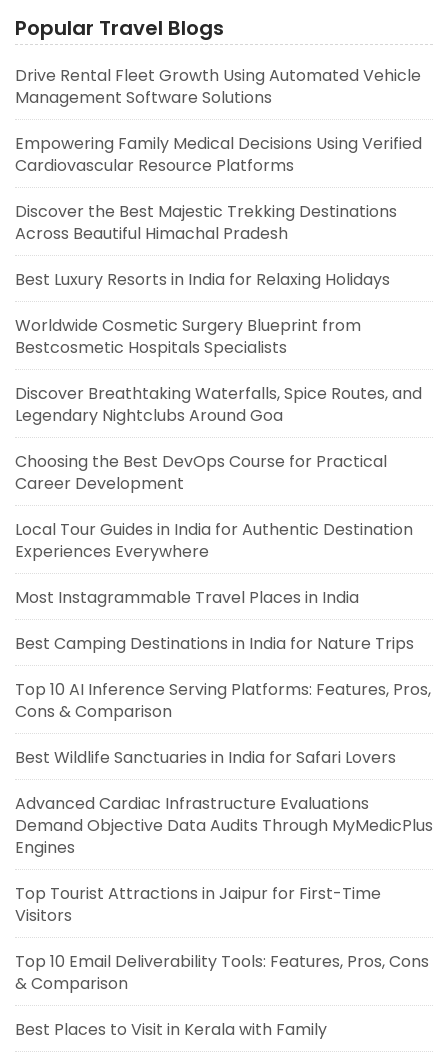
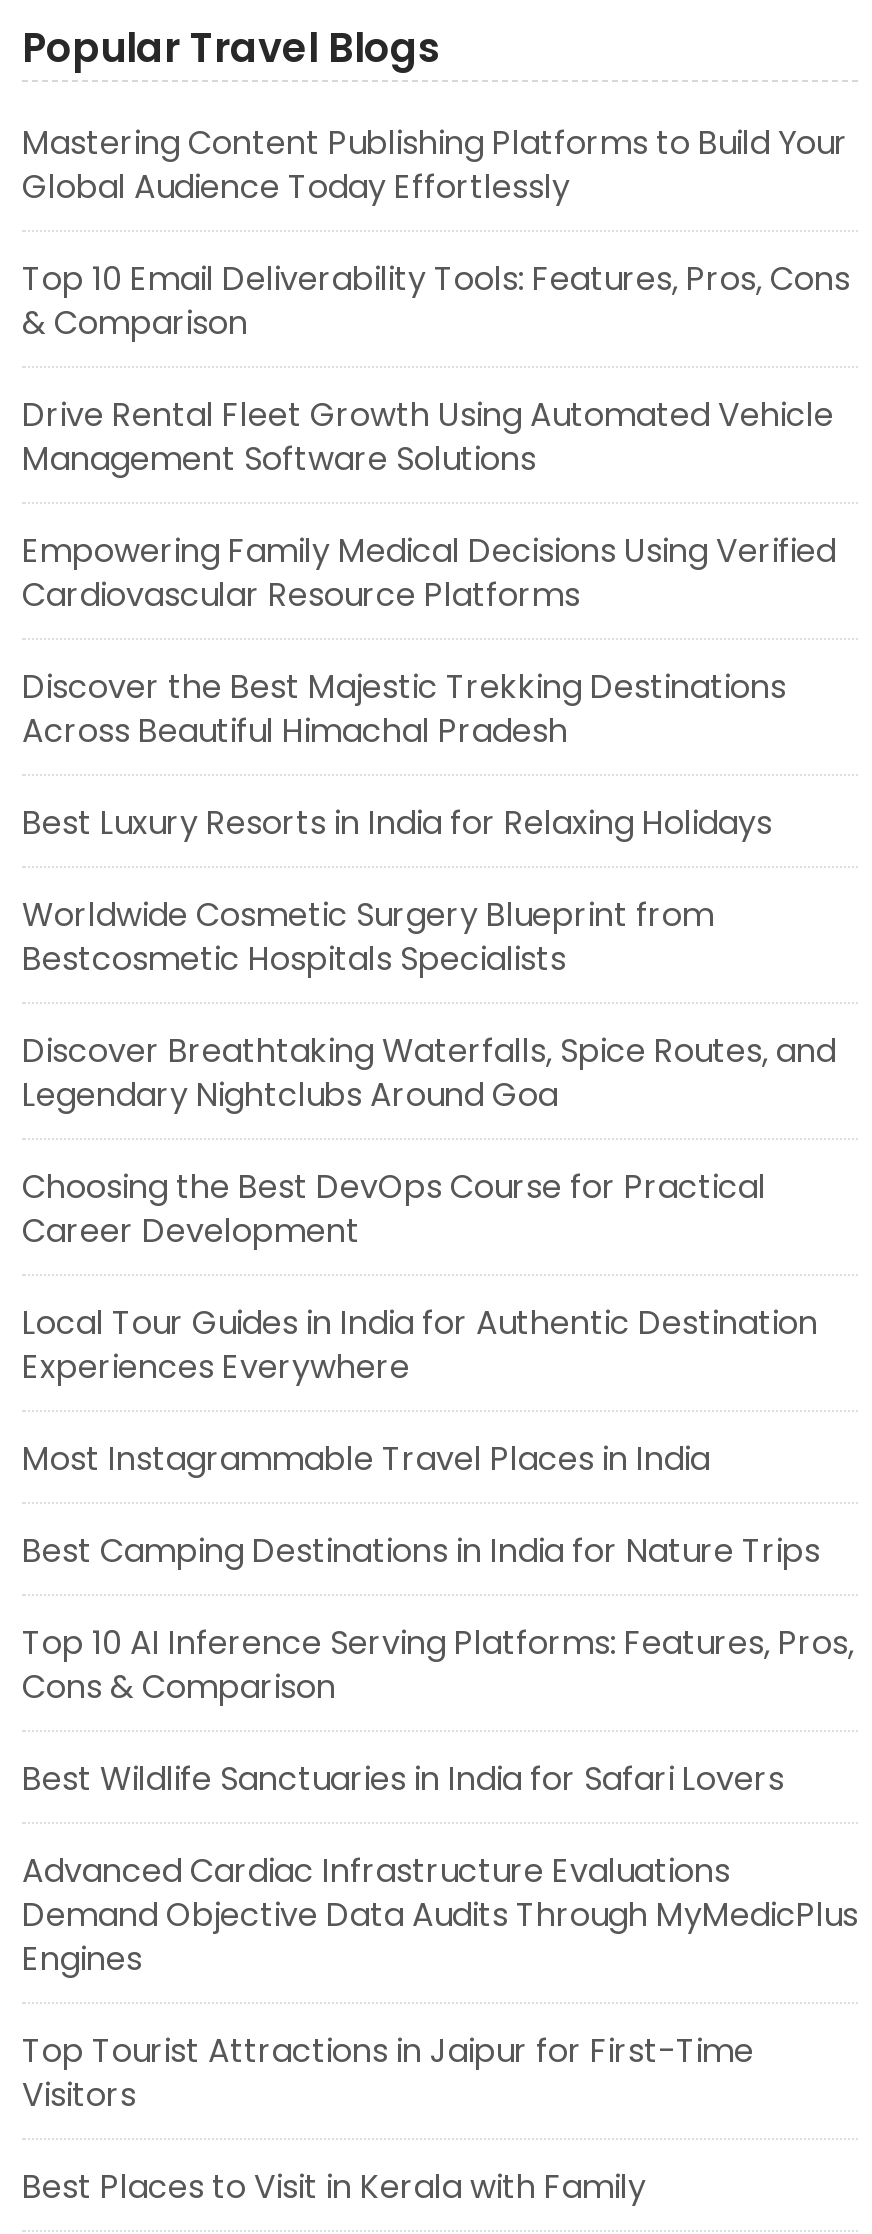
none -> [22,120,848,210] Mastering Content Publishing Platforms to Build Your | Global Audience Today Effortlessly
moved [15,64,433,927] -> [22,392,858,2118]: Drive Rental Fleet Growth Using Automated Vehicle | Management Software Solutions | Empowering Family Medical Decisions Using Verified | ... | Top Tourist Attractions in Jaipur for First-Time | Visitors
moved [15,950,429,995] -> [22,256,850,346]: Top 10 Email Deliverability Tools: Features, Pros, Cons | & Comparison

